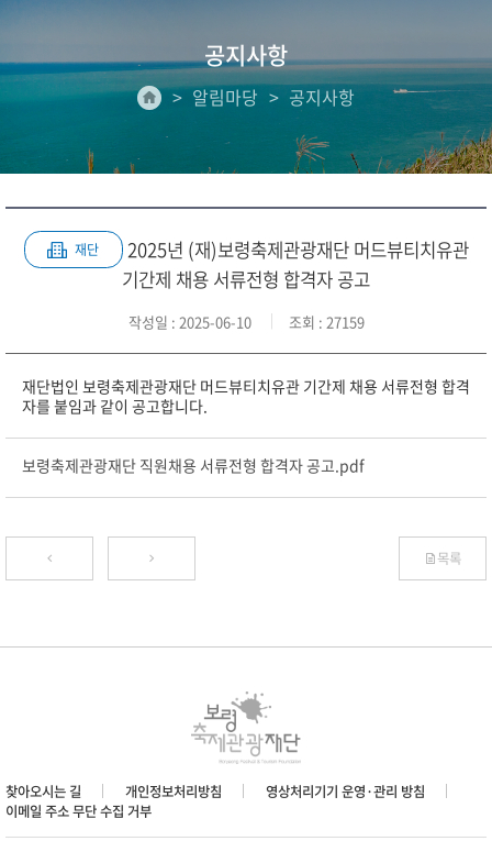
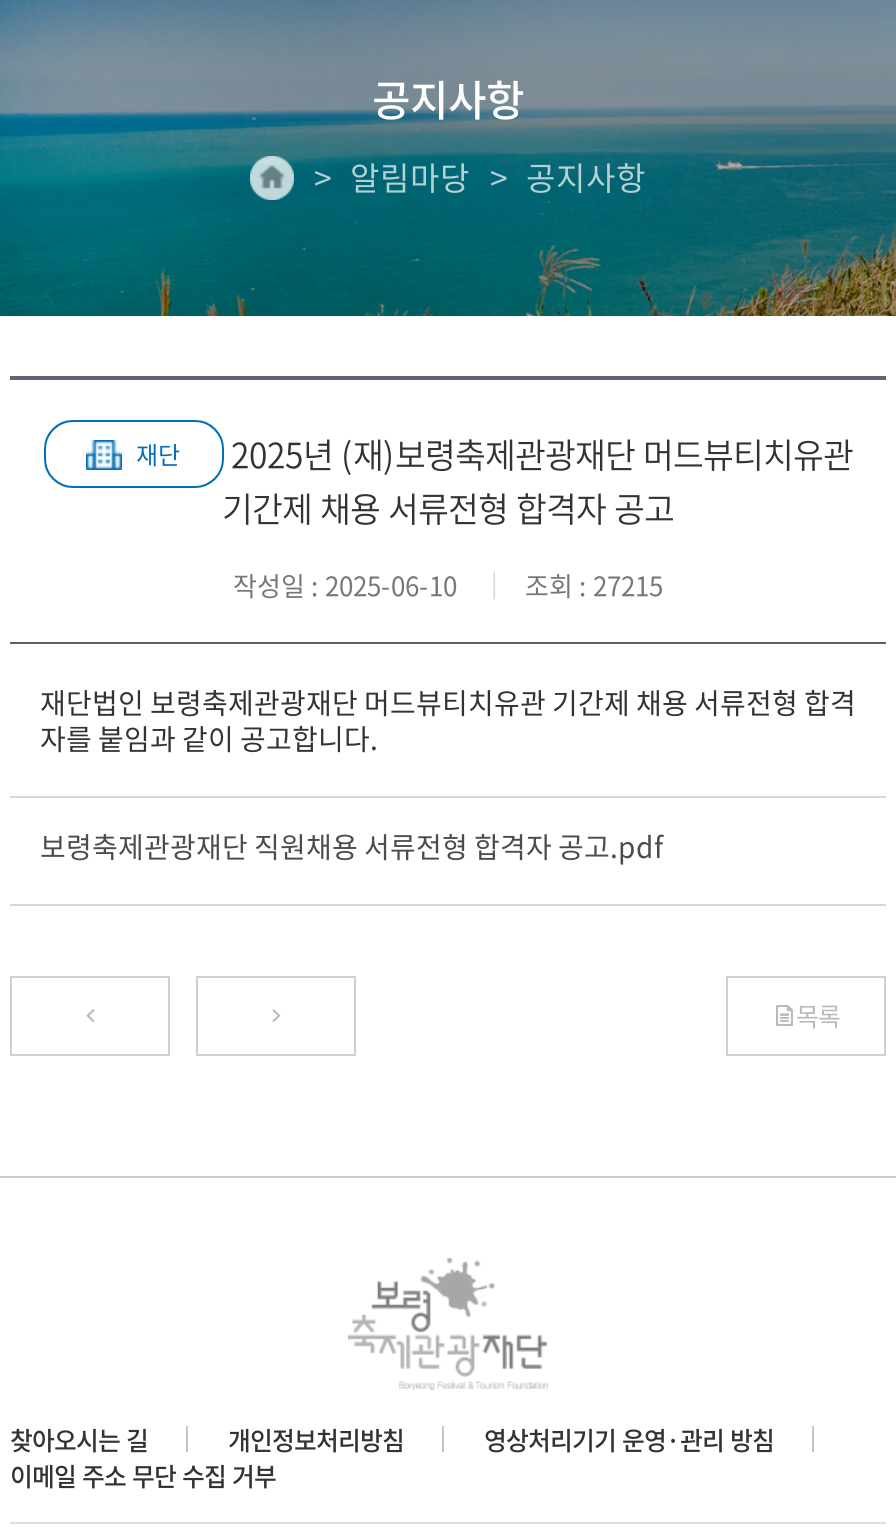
[128,311,364,332] 작성일: 2025-06-10 조회: 27159 -> [233,566,663,604] 작성일: 2025-06-10 조회: 27215

